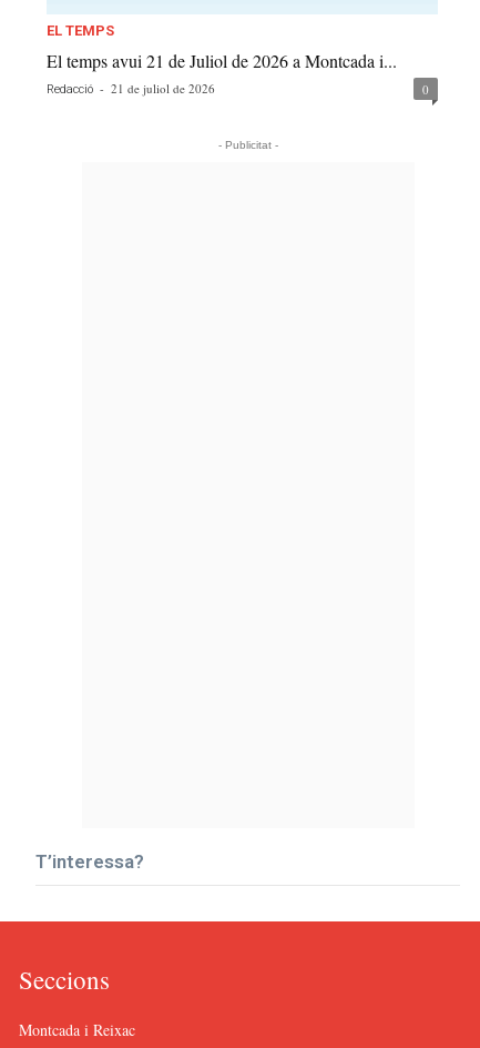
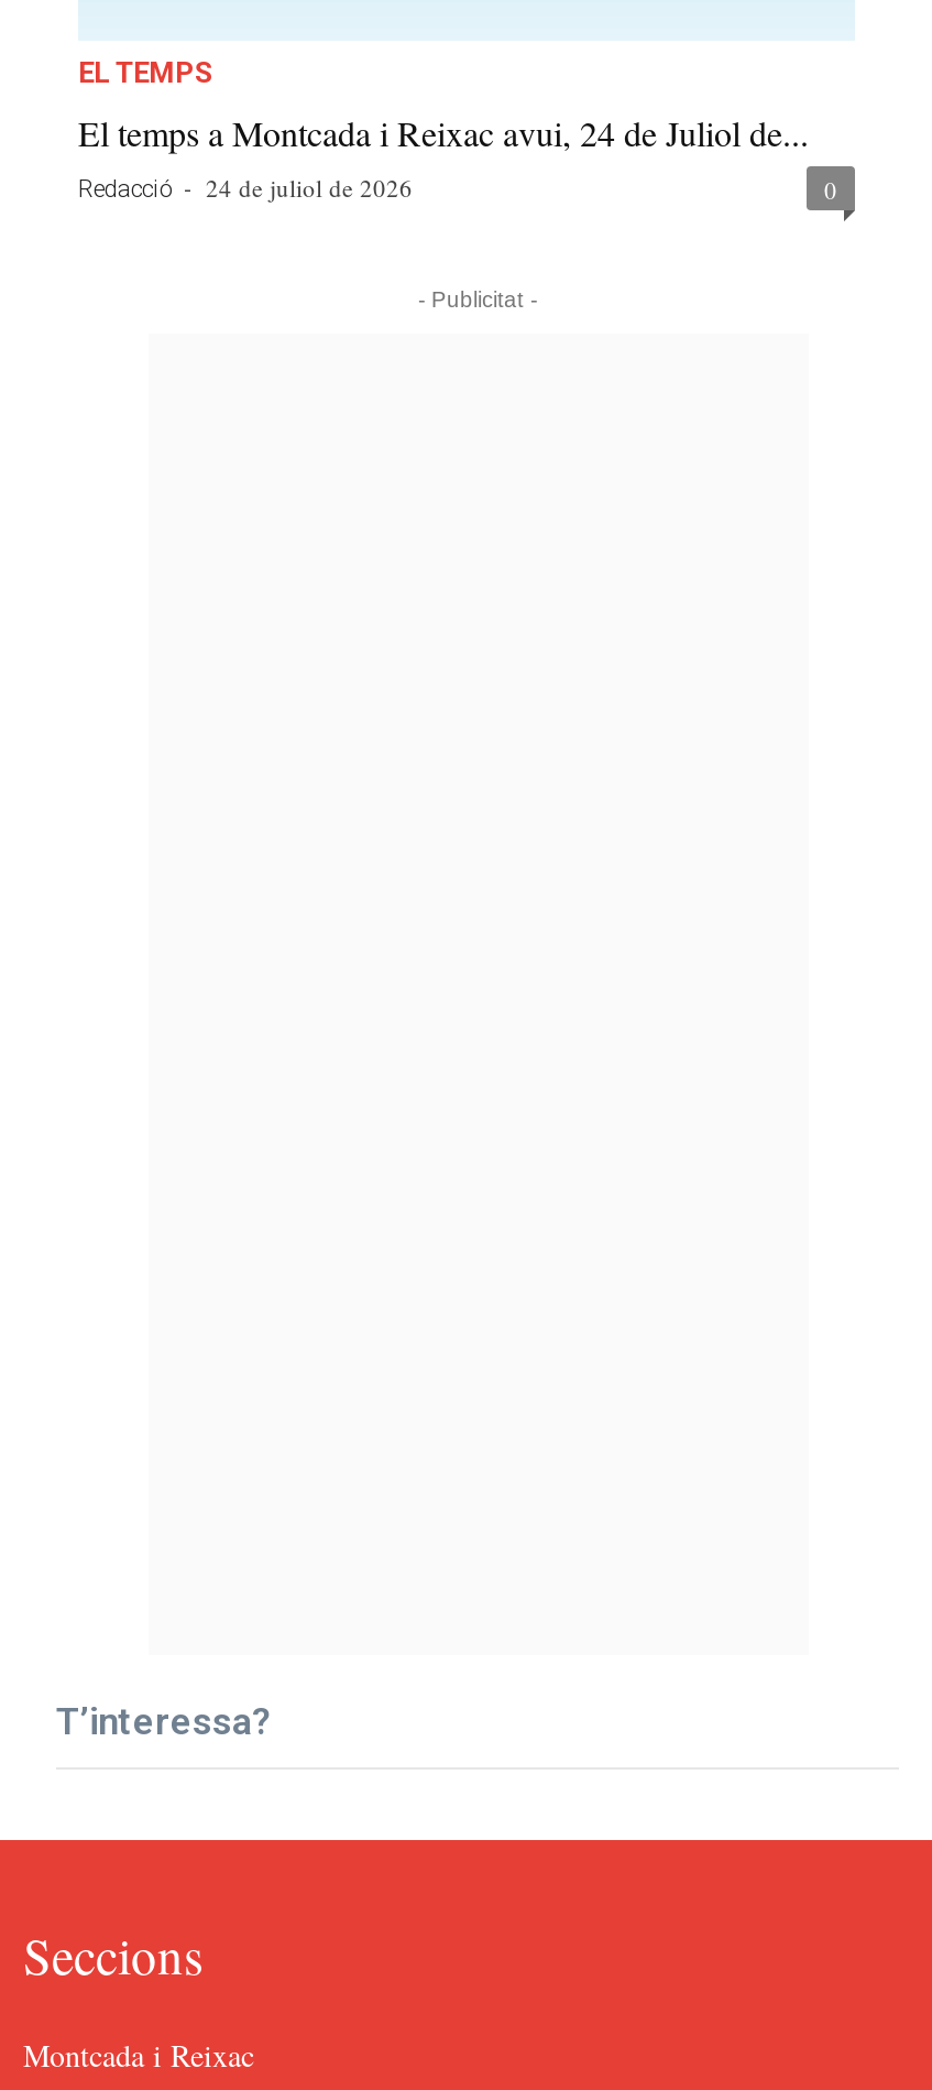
[47,49,397,72] El temps avui 21 de Juliol de 2026 a Montcada i... -> [78,110,809,156] El temps a Montcada i Reixac avui, 24 de Juliol de...
[47,80,215,96] Redacció - 21 de juliol de 2026 -> [78,171,413,204] Redacció - 24 de juliol de 2026

